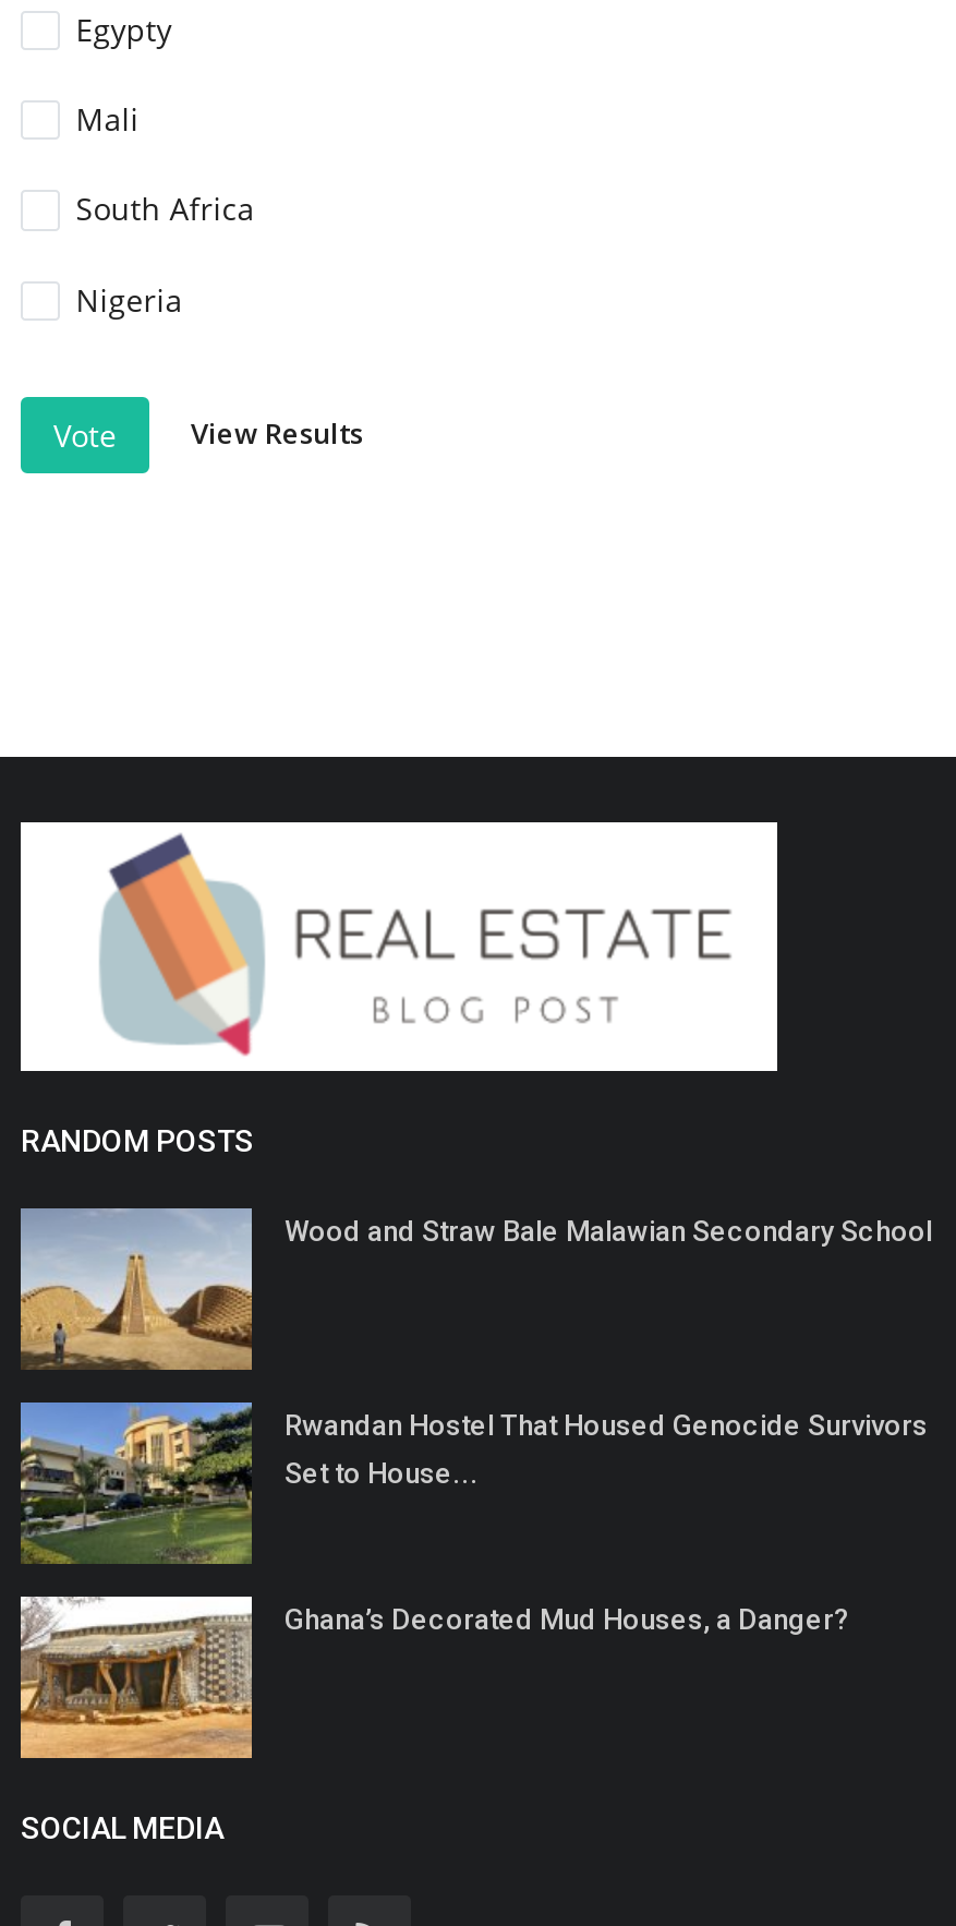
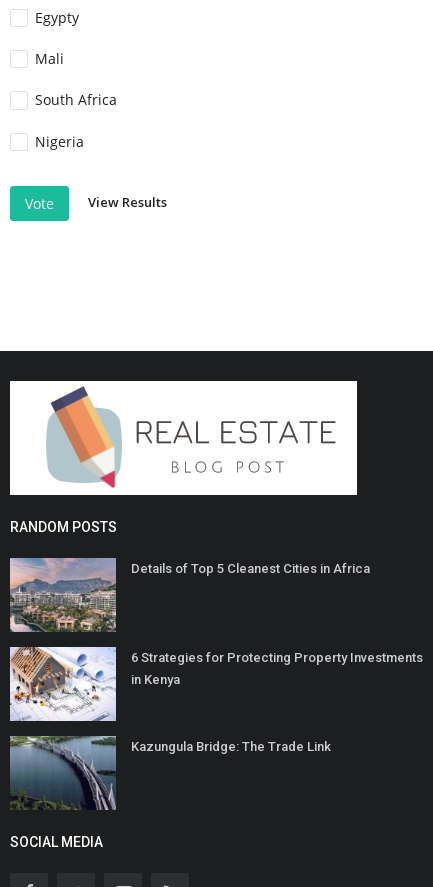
[21,1208,932,1372] [image] | Wood and Straw Bale Malawian Secondary School -> [9,558,370,633] [image] | Details of Top 5 Cleanest Cities in Africa
[19,1400,928,1564] [image] | Rwandan Hostel That Housed Genocide Survivors -> [9,646,423,722] [image] | 6 Strategies for Protecting Property Investments
[285,1457,479,1489] Set to House... -> [131,672,180,687] in Kenya
[19,1594,847,1760] [image] | Ghana’s Decorated Mud Houses, a Danger? -> [10,735,331,810] [image] | Kazungula Bridge: The Trade Link

